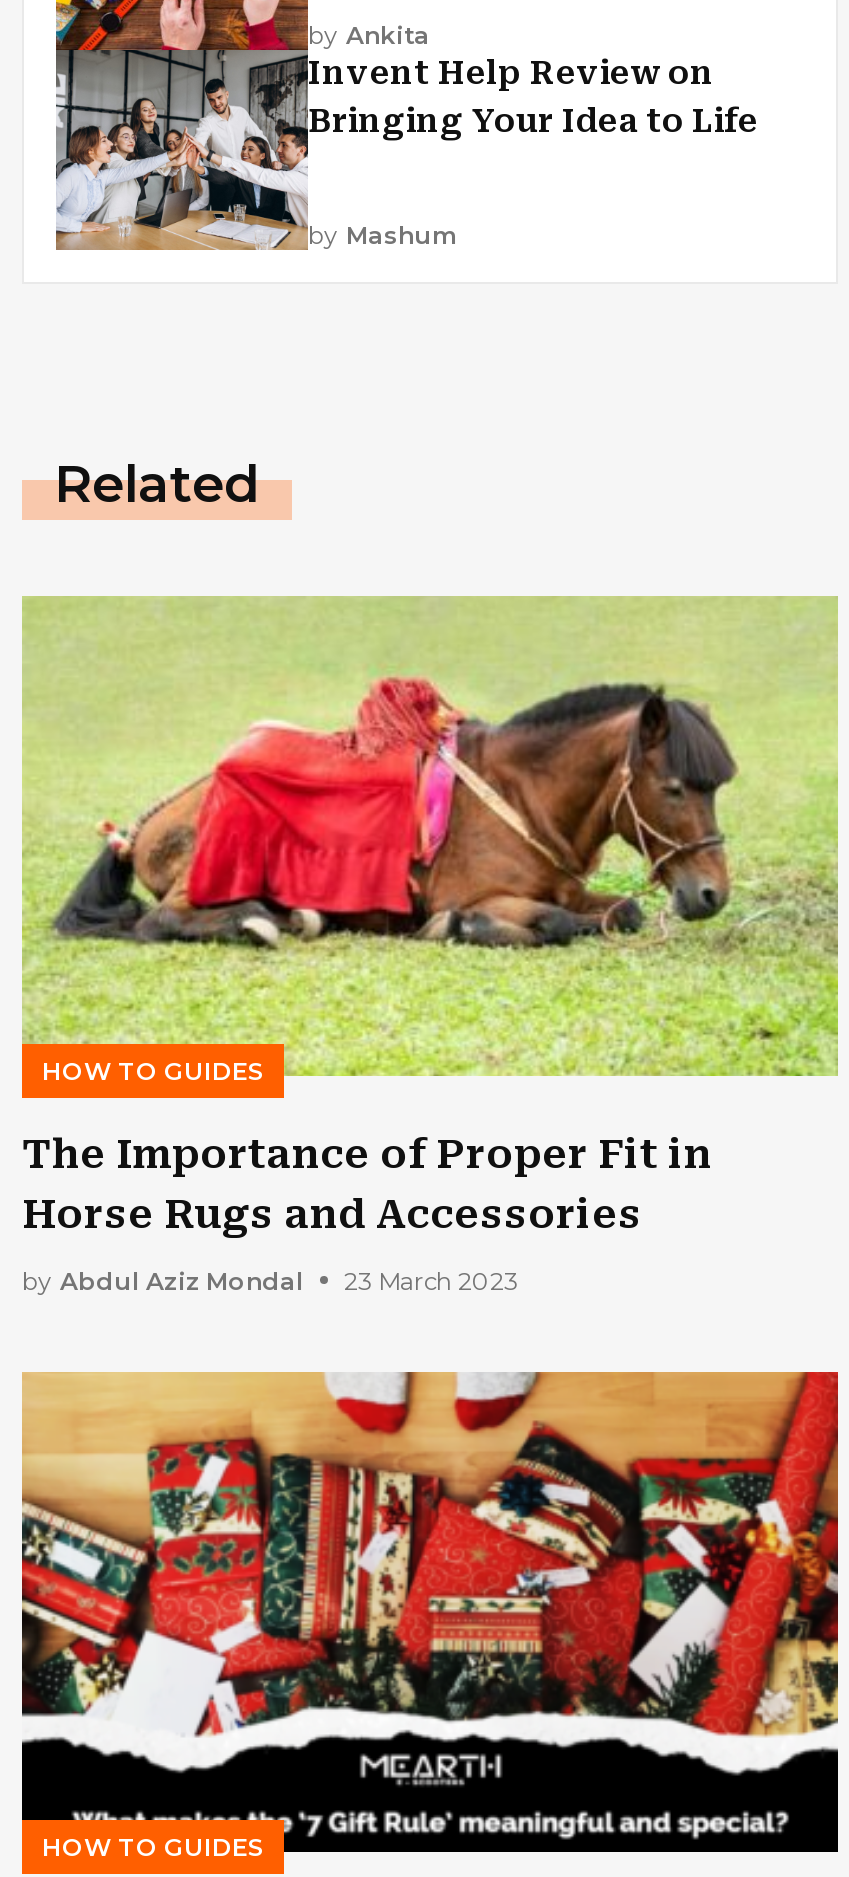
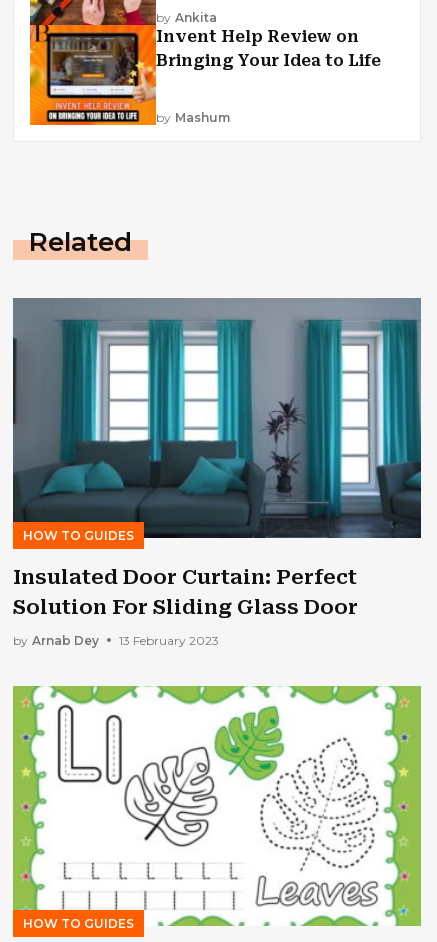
[54,48,310,250] [image] -> [29,24,157,126] [image]
[20,596,840,1239] [image] | The Importance of Proper Fit in | Horse Rugs and Accessories -> [12,298,422,619] [image] | Insulated Door Curtain: Perfect | Solution For Sliding Glass Door
[22,1266,518,1296] by Abdul Aziz Mondal | 23 March 2023 -> [13,633,219,648] by Arnab Dey | 13 February 2023
[20,1370,840,1854] [image] -> [12,685,422,927] [image]

